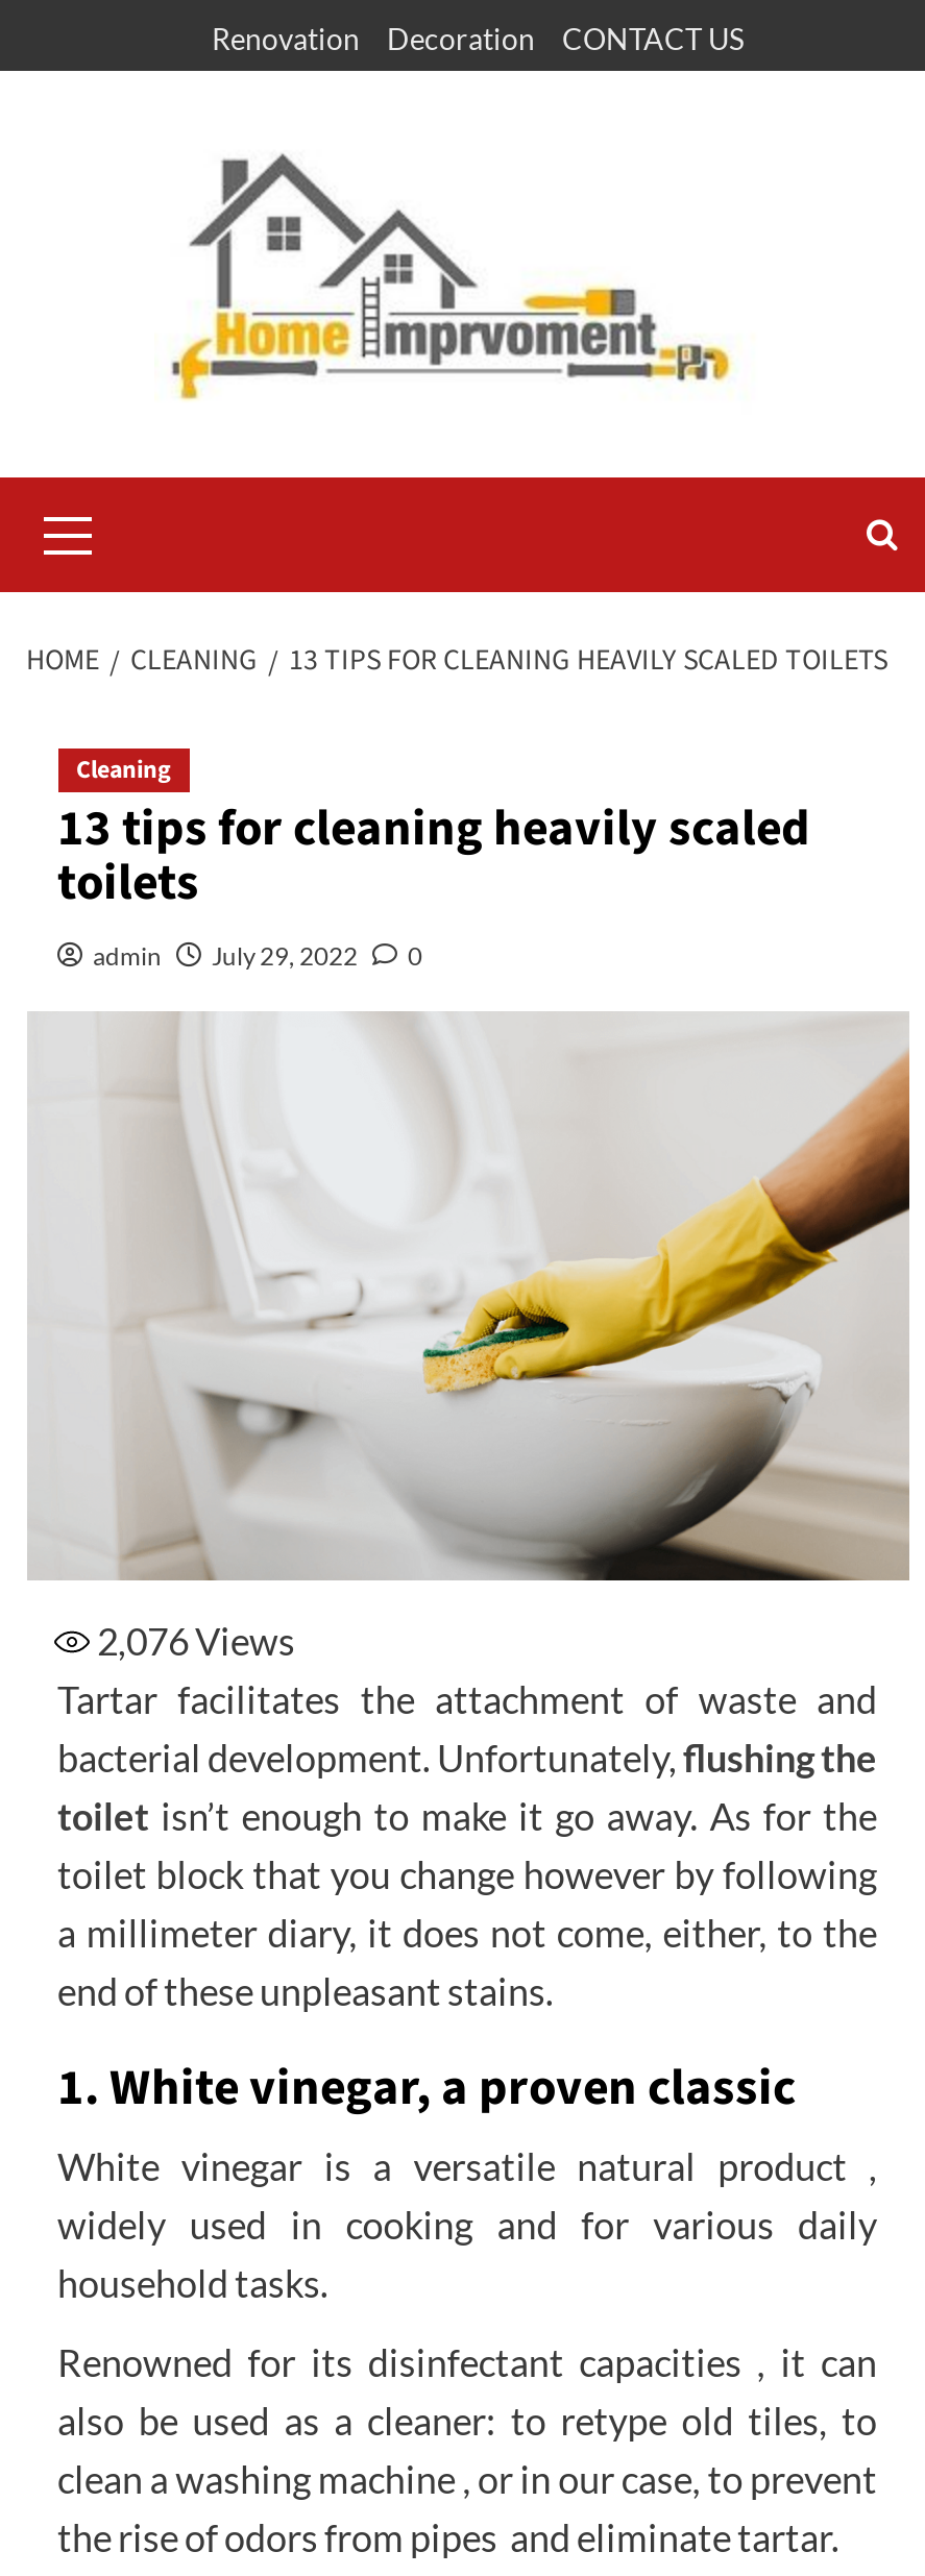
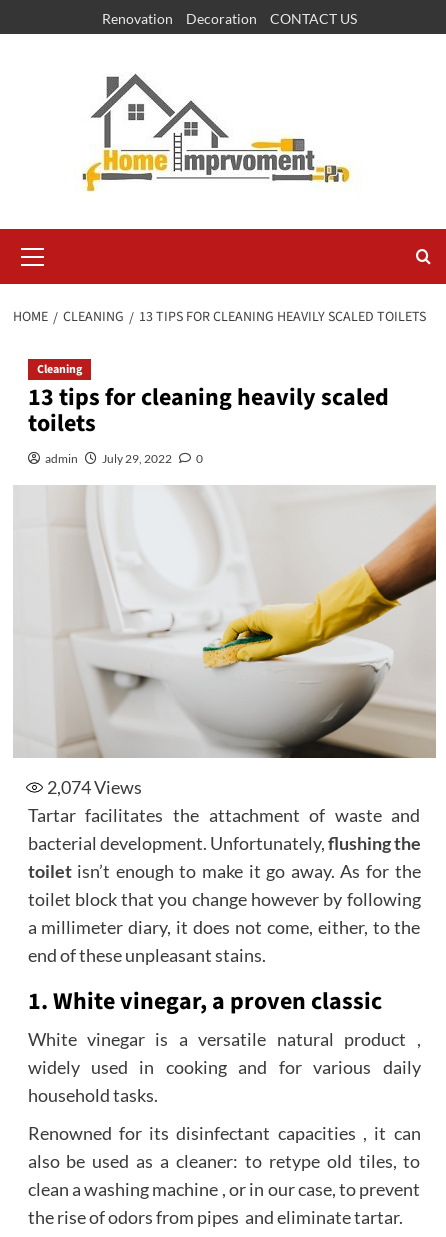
[97,1618,295,1664] 2,076Views -> [46,776,141,798] 2,074Views

